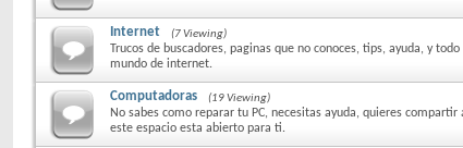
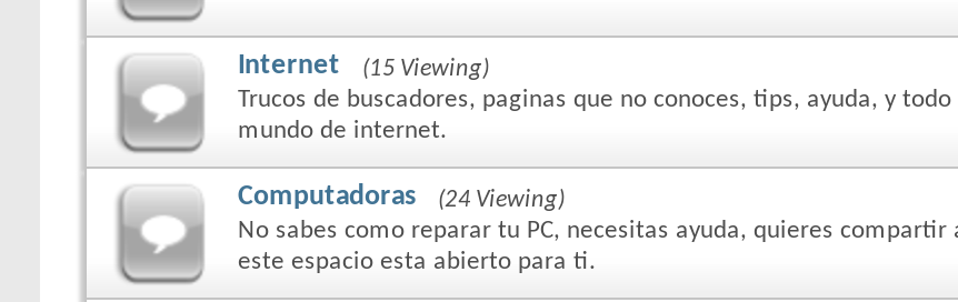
[110,25,227,40] Internet (7 Viewing) -> [238,52,489,83] Internet (15 Viewing)
[110,89,270,105] Computadoras (19 Viewing) -> [238,183,565,214] Computadoras (24 Viewing)

